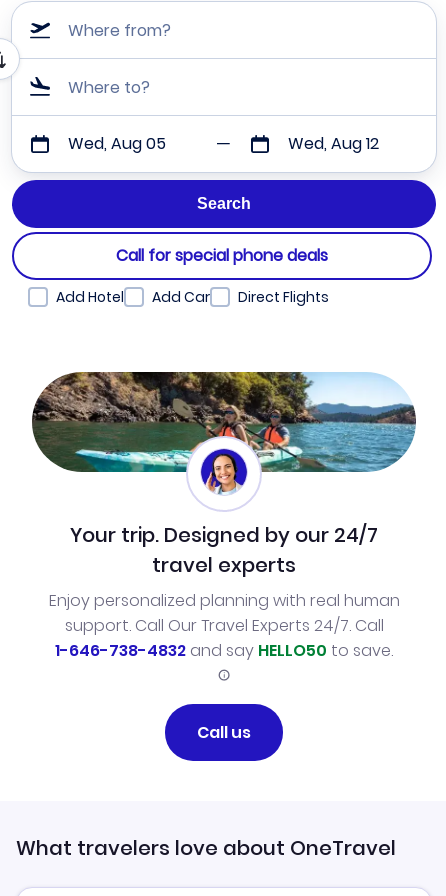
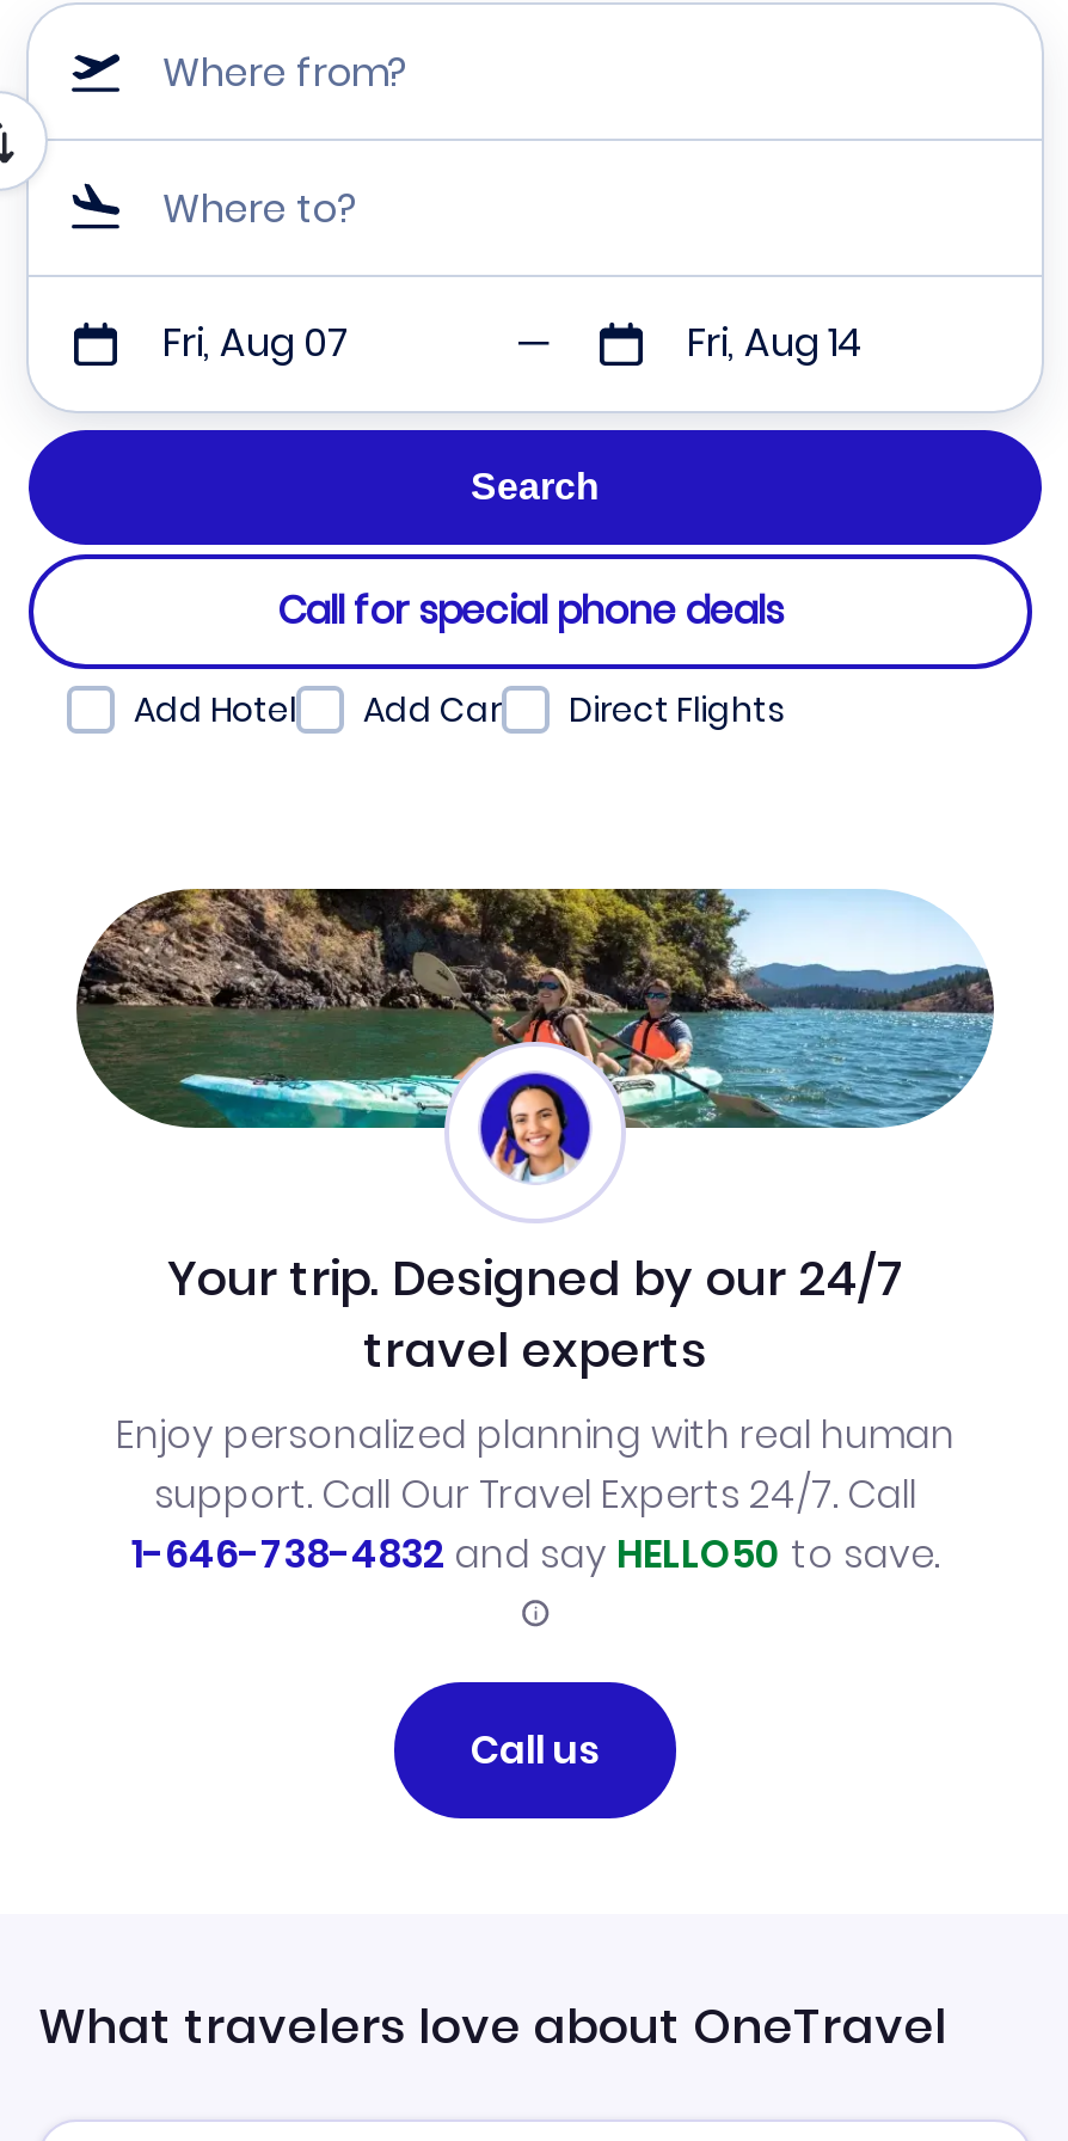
[68,132,166,155] Wed, Aug 05 -> [162,316,349,371] Fri, Aug 07
[287,132,378,155] Wed, Aug 12 -> [687,316,864,371] Fri, Aug 14

